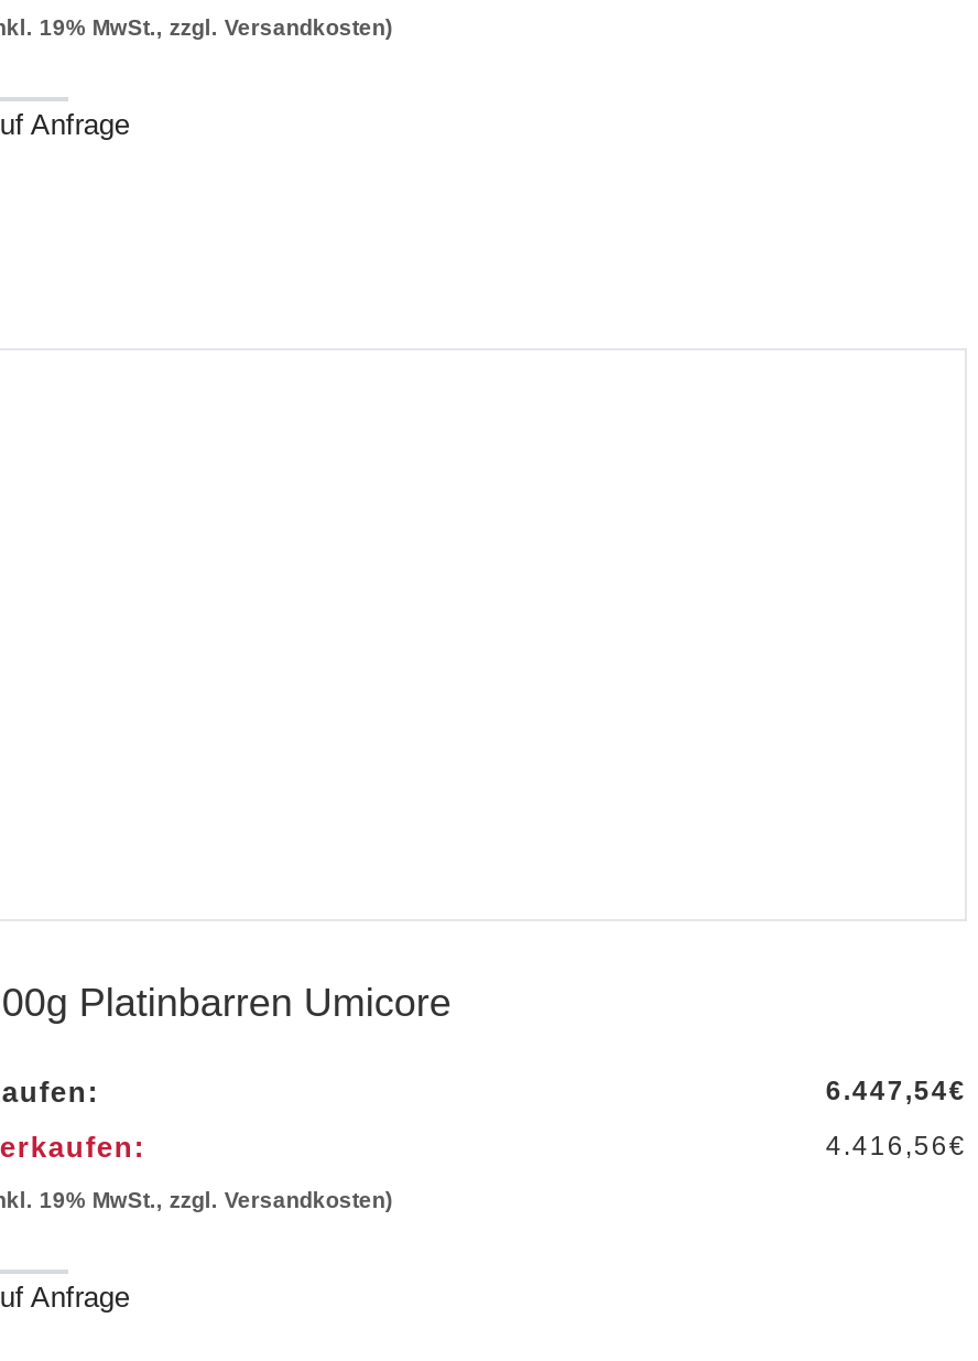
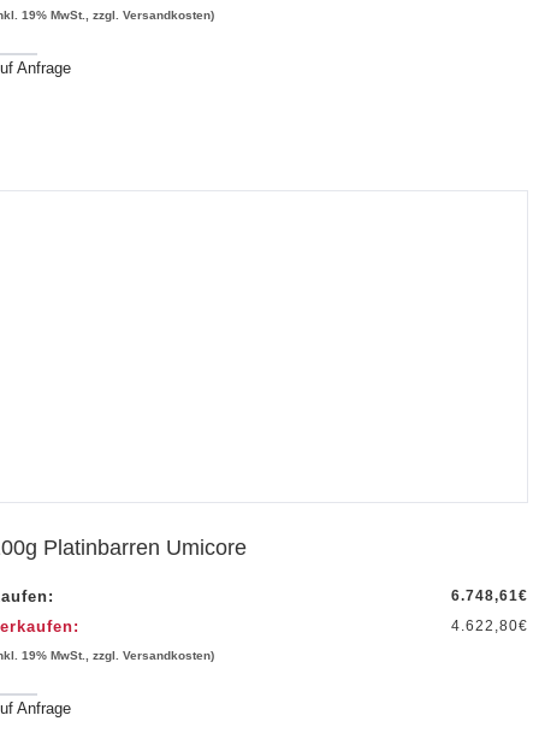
[826,1075,967,1106] 6.447,54€ -> [451,587,528,604] 6.748,61€
[826,1130,967,1161] 4.416,56€ -> [451,617,528,634] 4.622,80€

